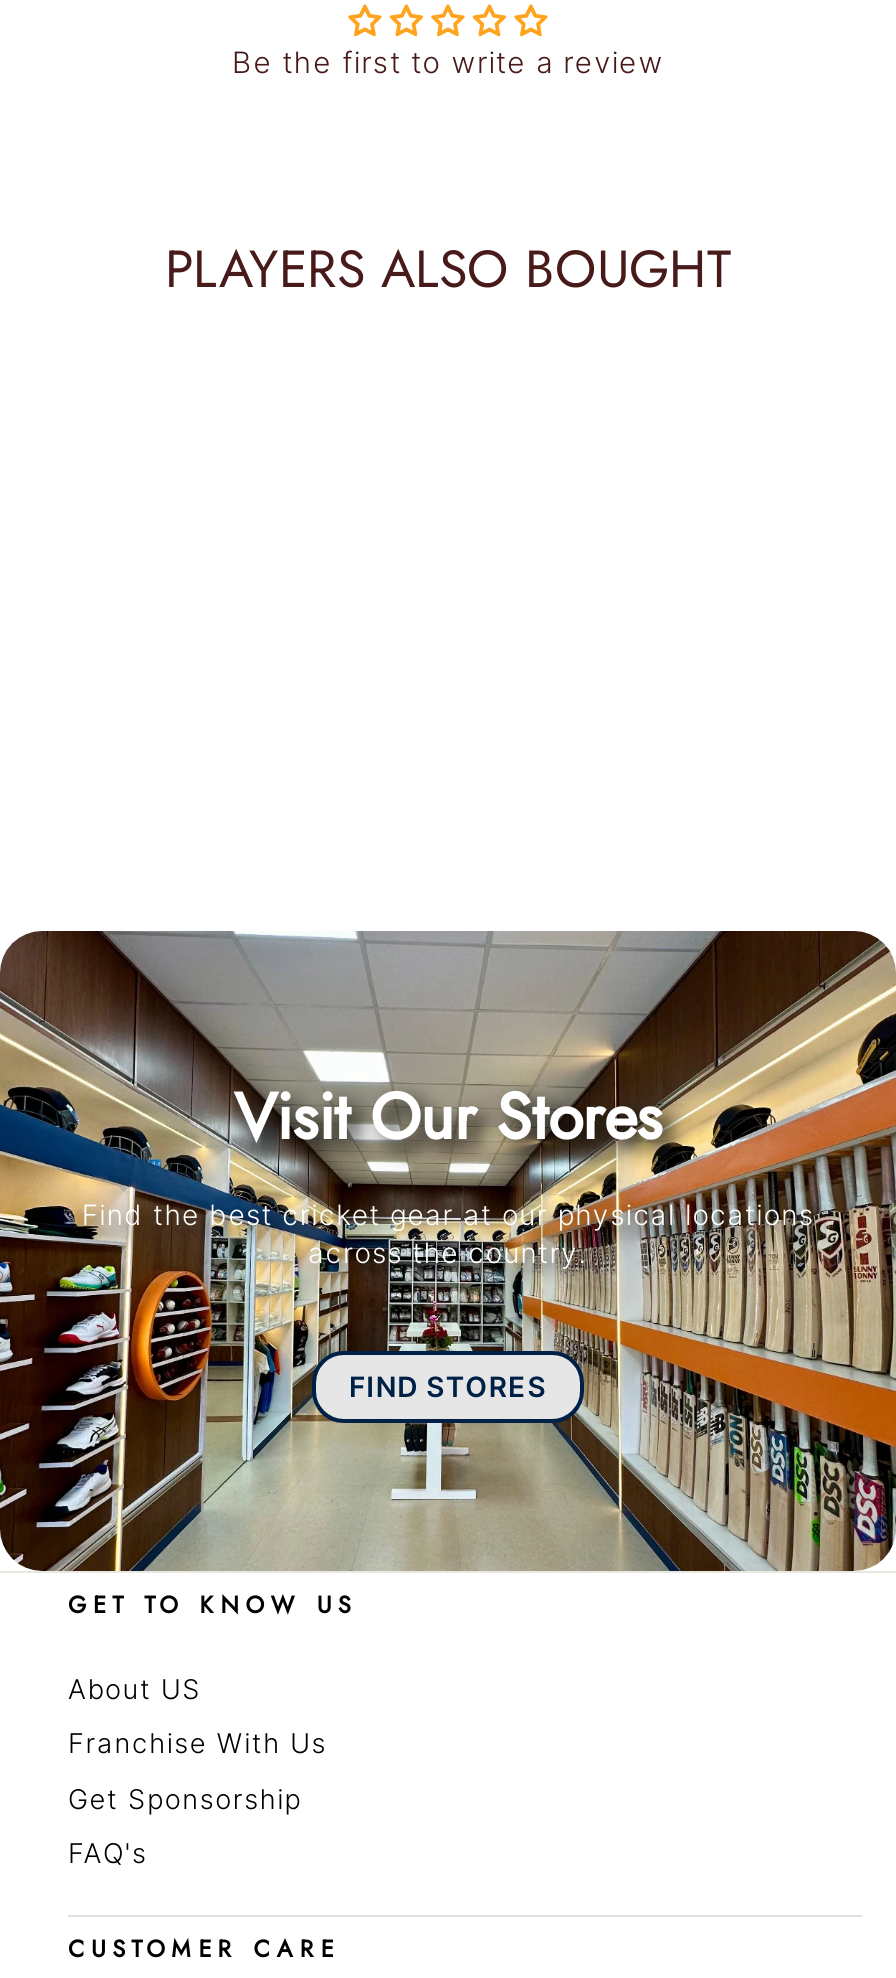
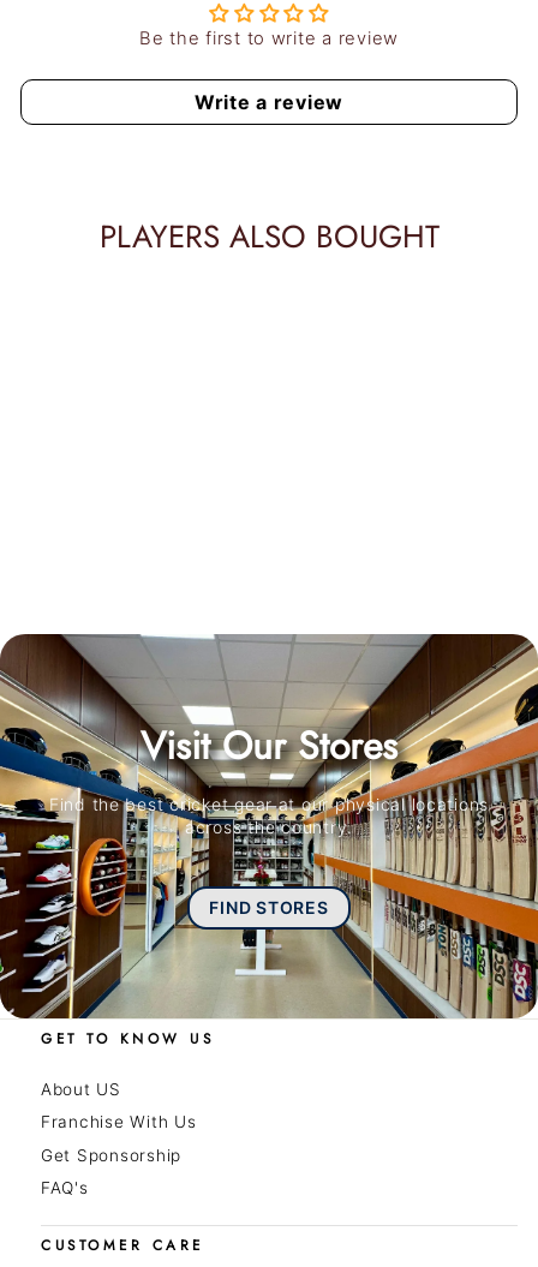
none -> [194,90,344,114] Write a review

